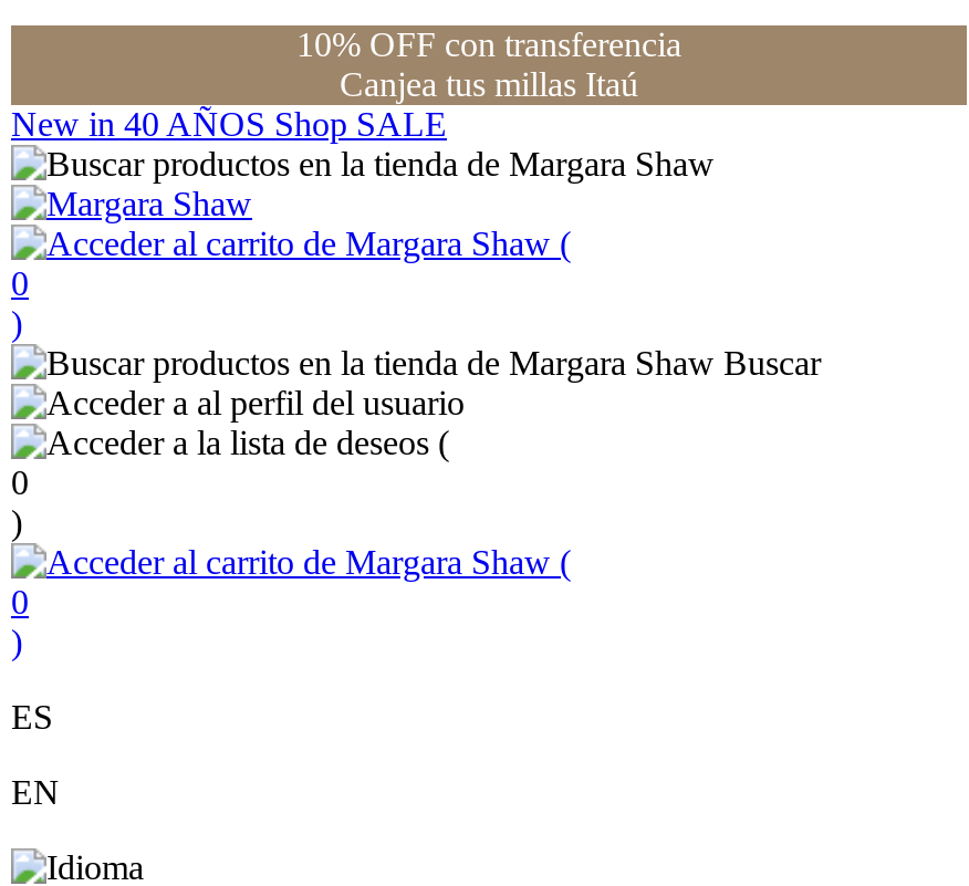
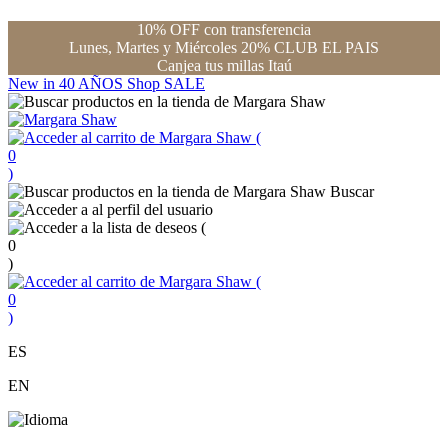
none -> [69,39,379,56] Lunes, Martes y Miércoles 20% CLUB EL PAIS

